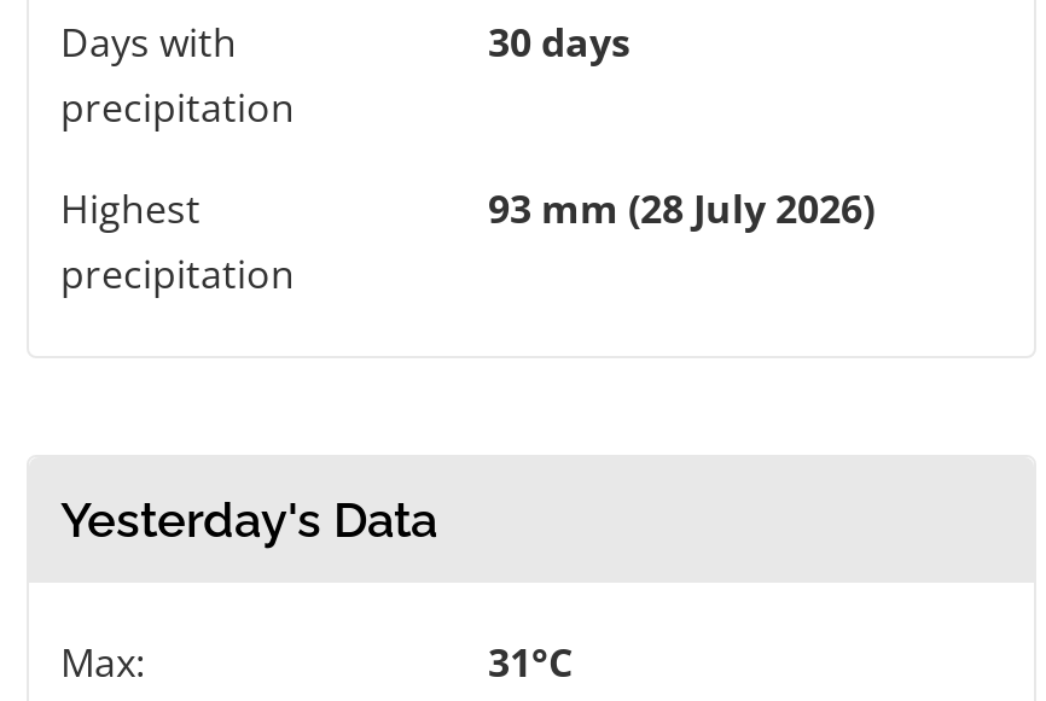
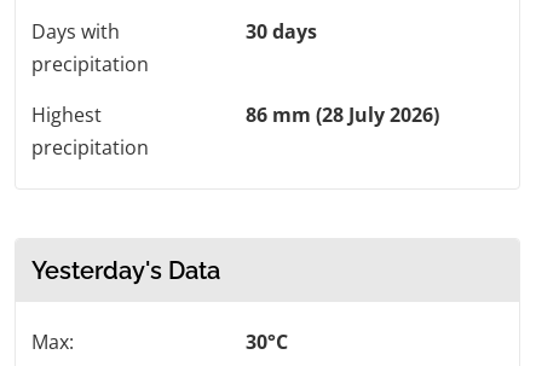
[488,181,874,235] 93 mm (28 July 2026) -> [246,101,439,128] 86 mm (28 July 2026)
[488,635,573,688] 31°C -> [246,328,288,355] 30°C

